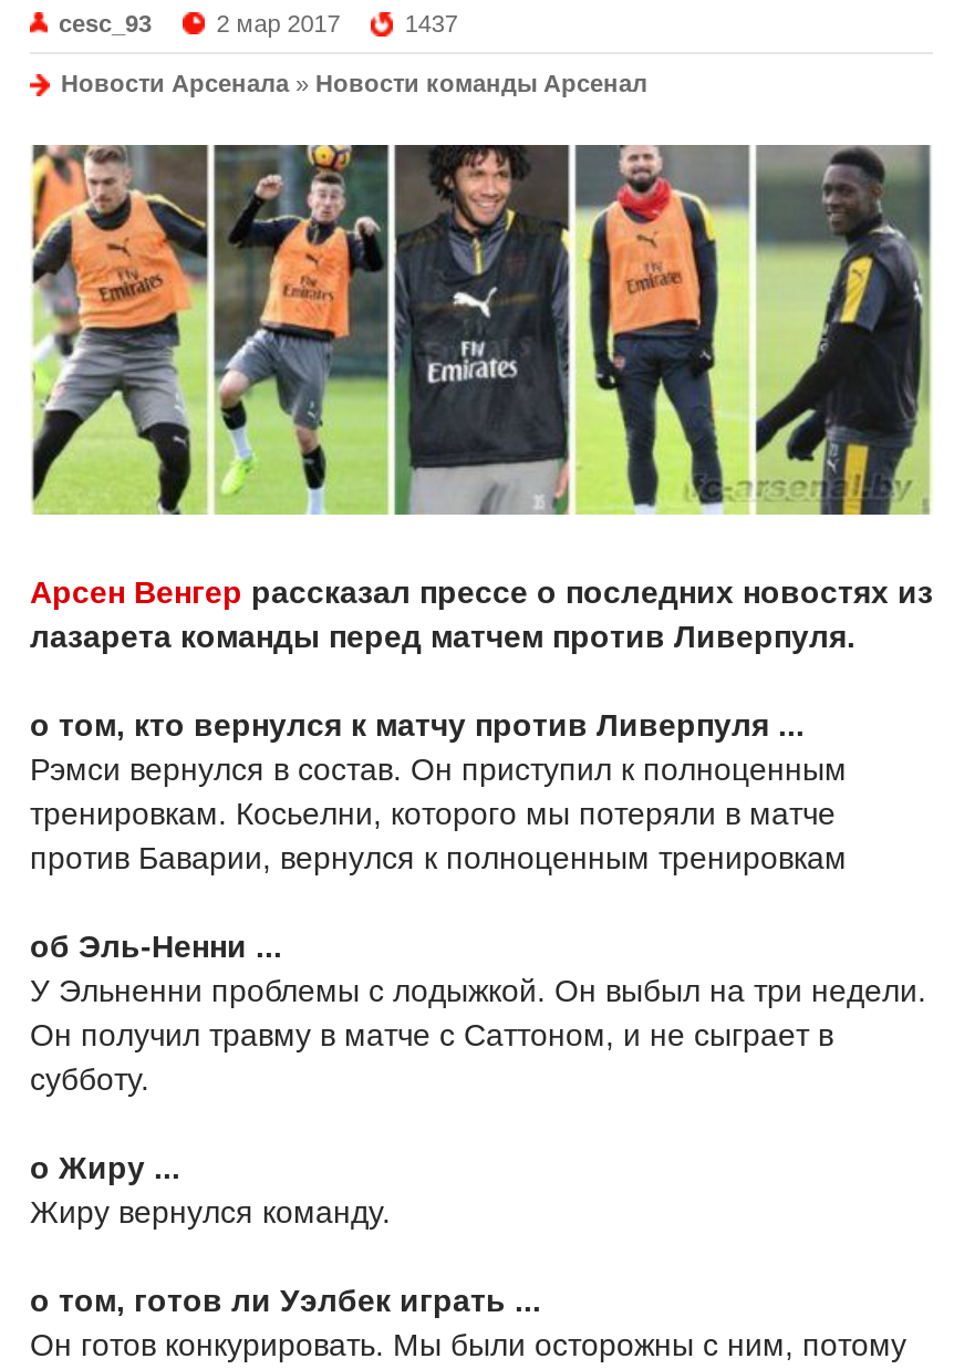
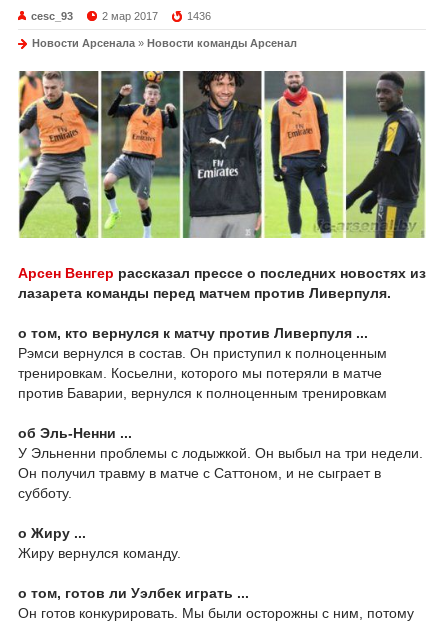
[405,10,458,37] 1437 -> [187,10,211,22] 1436

